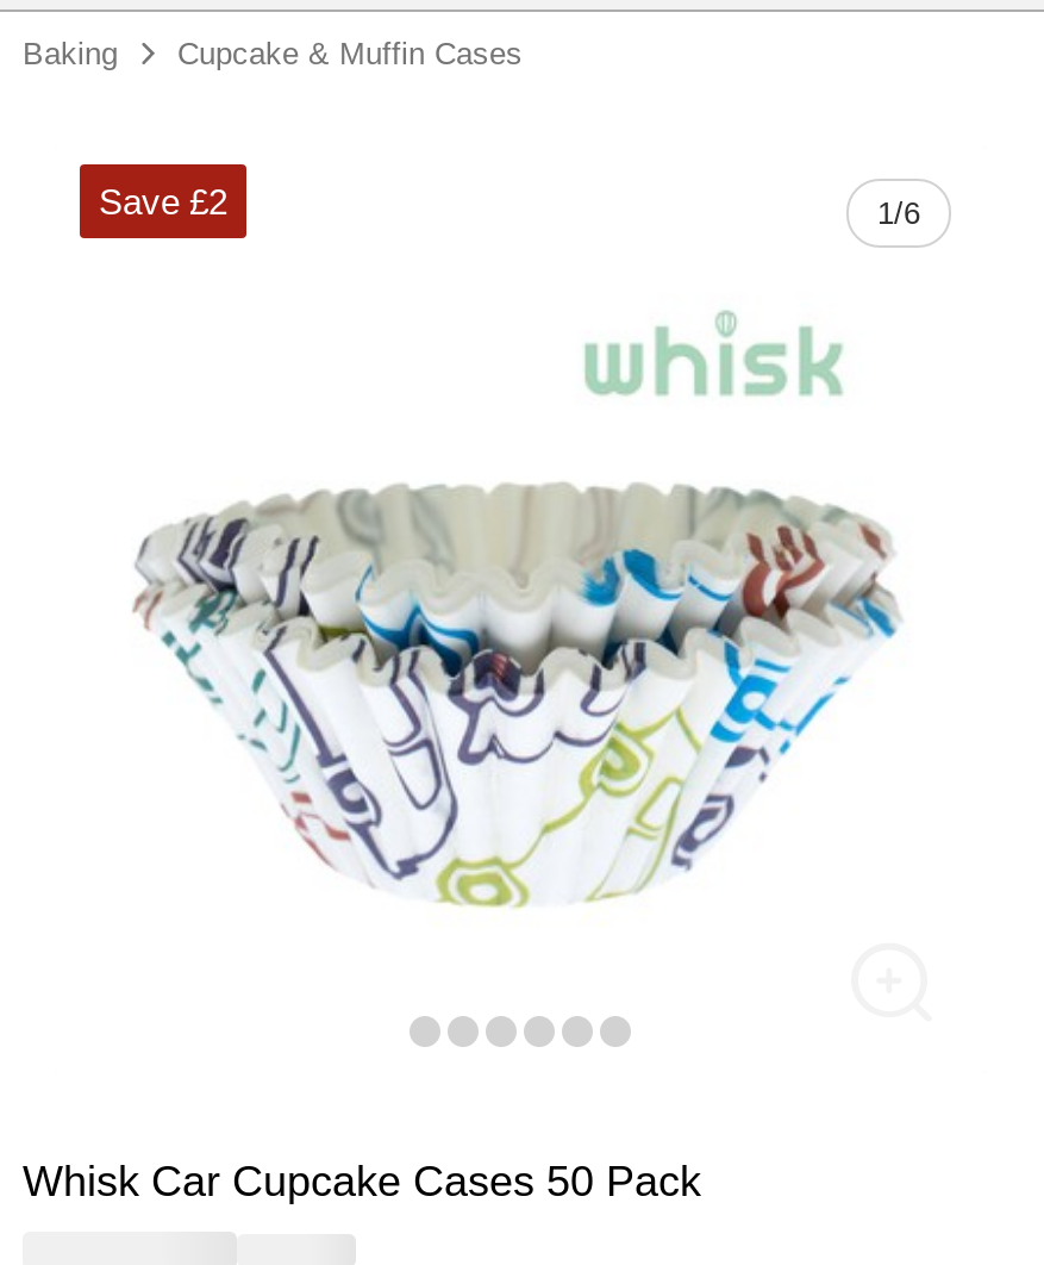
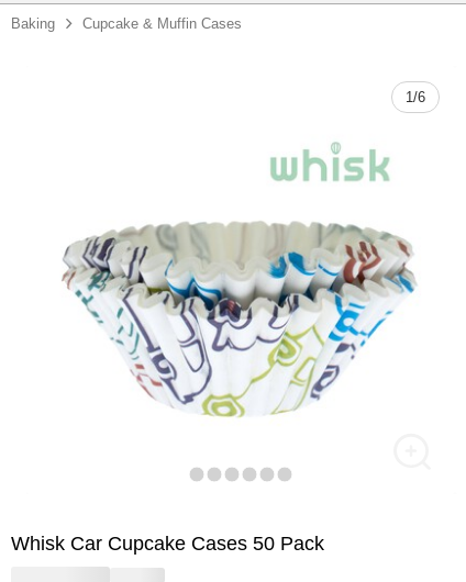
[99,181,227,222] Save £2 -> none

